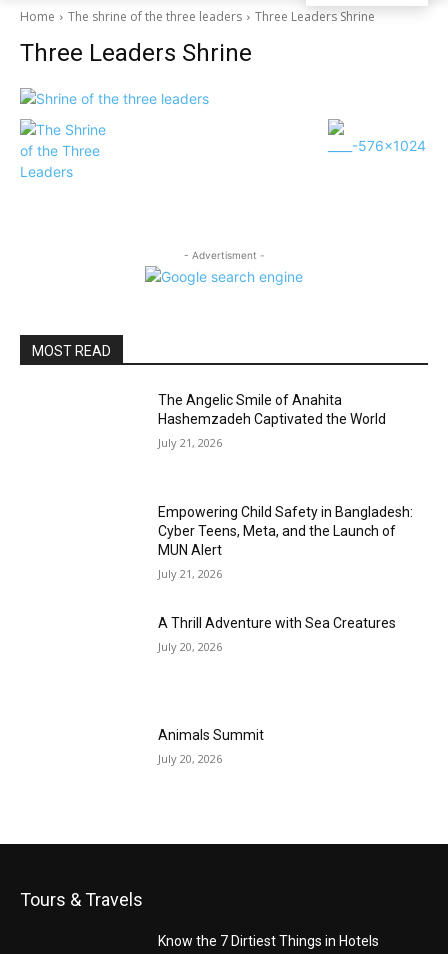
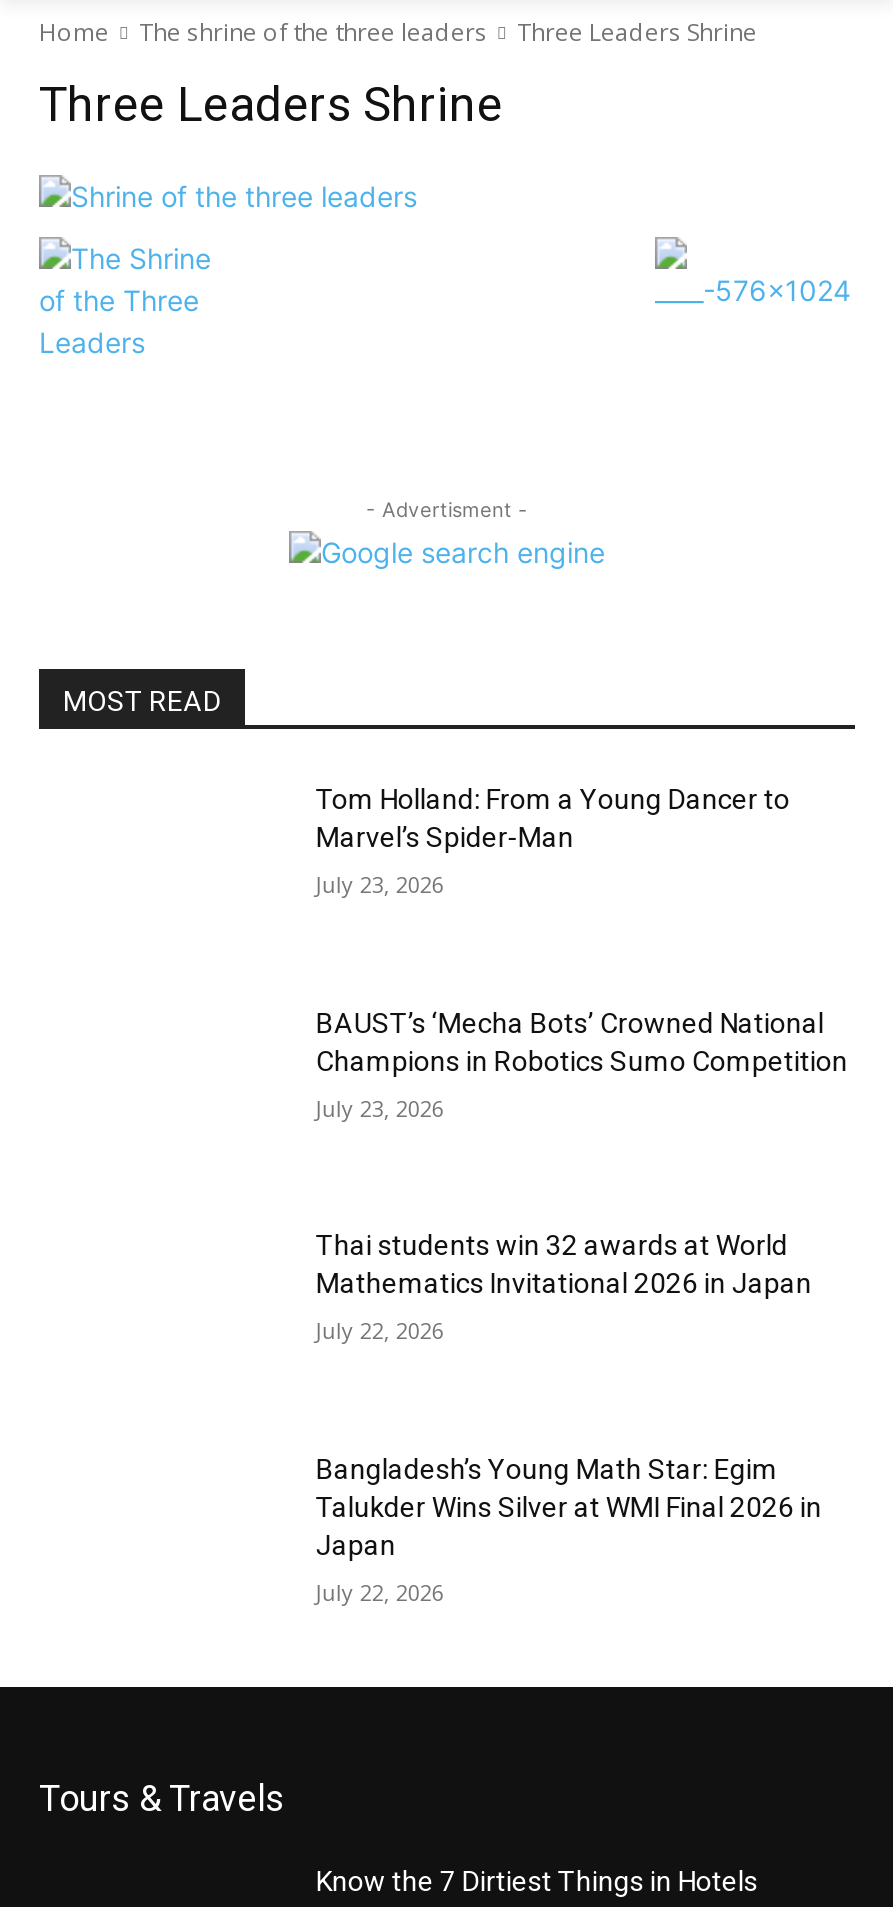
[158,392,386,427] The Angelic Smile of Anahita | Hashemzadeh Captivated the World -> [316,783,790,853] Tom Holland: From a Young Dancer to | Marvel’s Spider-Man
[158,435,222,450] July 21, 2026 -> [316,869,444,899] July 23, 2026
[158,504,413,558] Empowering Child Safety in Bangladesh: | Cyber Teens, Meta, and the Launch of | MUN Alert -> [316,1006,848,1076] BAUST’s ‘Mecha Bots’ Crowned National | Champions in Robotics Sumo Competition
[158,566,222,581] July 21, 2026 -> [316,1092,444,1122] July 23, 2026
[158,615,396,631] A Thrill Adventure with Sea Creatures -> [316,1230,812,1300] Thai students win 32 awards at World | Mathematics Invitational 2026 in Japan
[158,639,222,654] July 20, 2026 -> [316,1316,444,1346] July 22, 2026
[158,727,264,743] Animals Summit -> [316,1453,822,1561] Bangladesh’s Young Math Star: Egim | Talukder Wins Silver at WMI Final 2026 in | Japan
[158,751,222,766] July 20, 2026 -> [316,1577,444,1607] July 22, 2026

